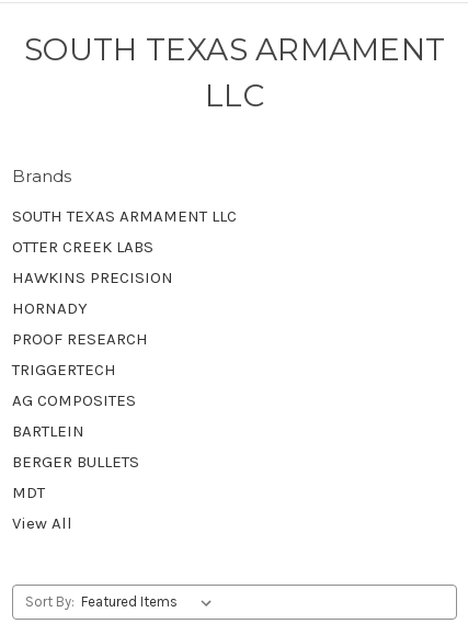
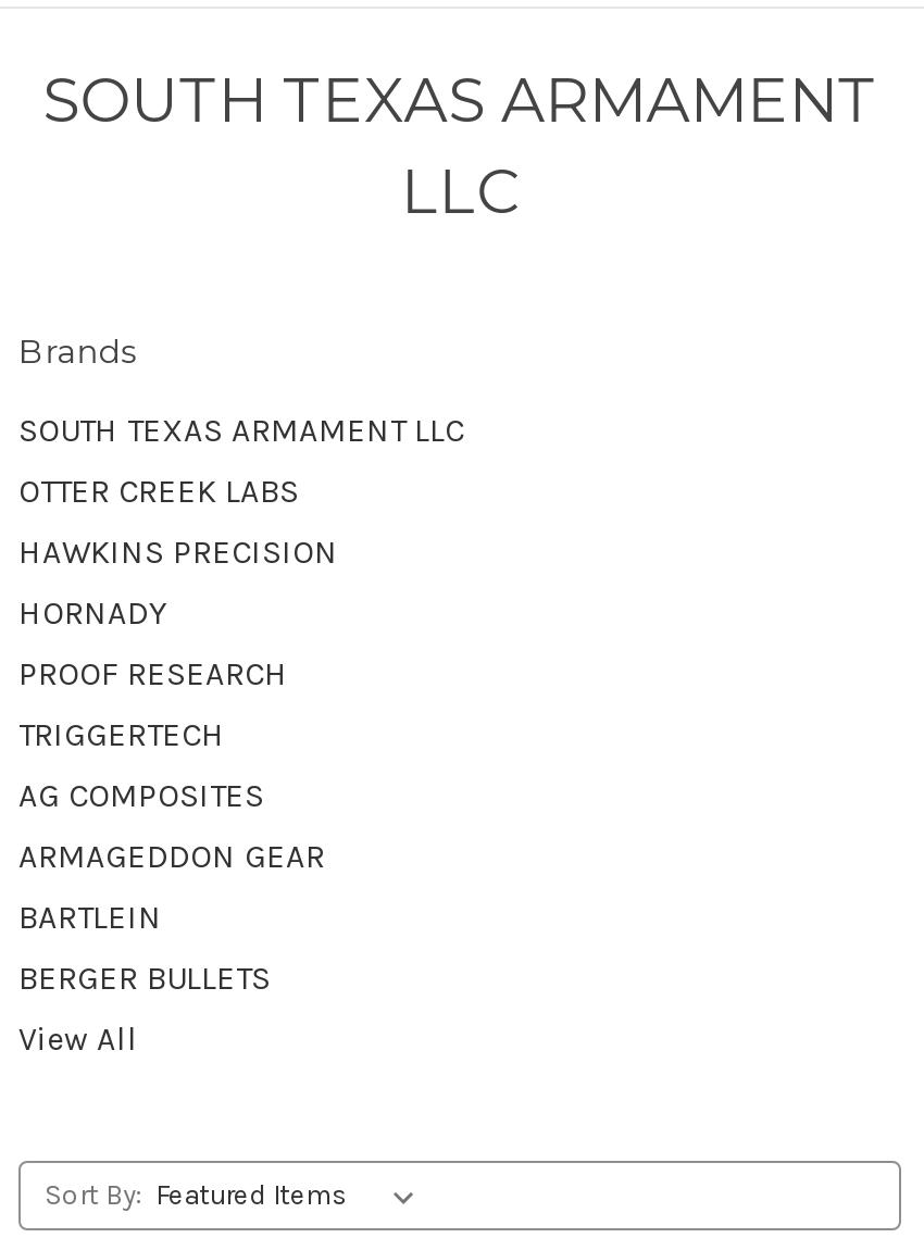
none -> [18,837,325,876] ARMAGEDDON GEAR
moved [12,421,139,472] -> [18,898,271,998]: BARTLEIN | BERGER BULLETS
[12,483,45,502] MDT -> none

